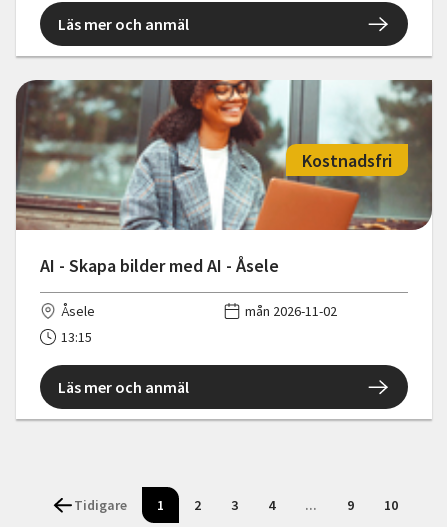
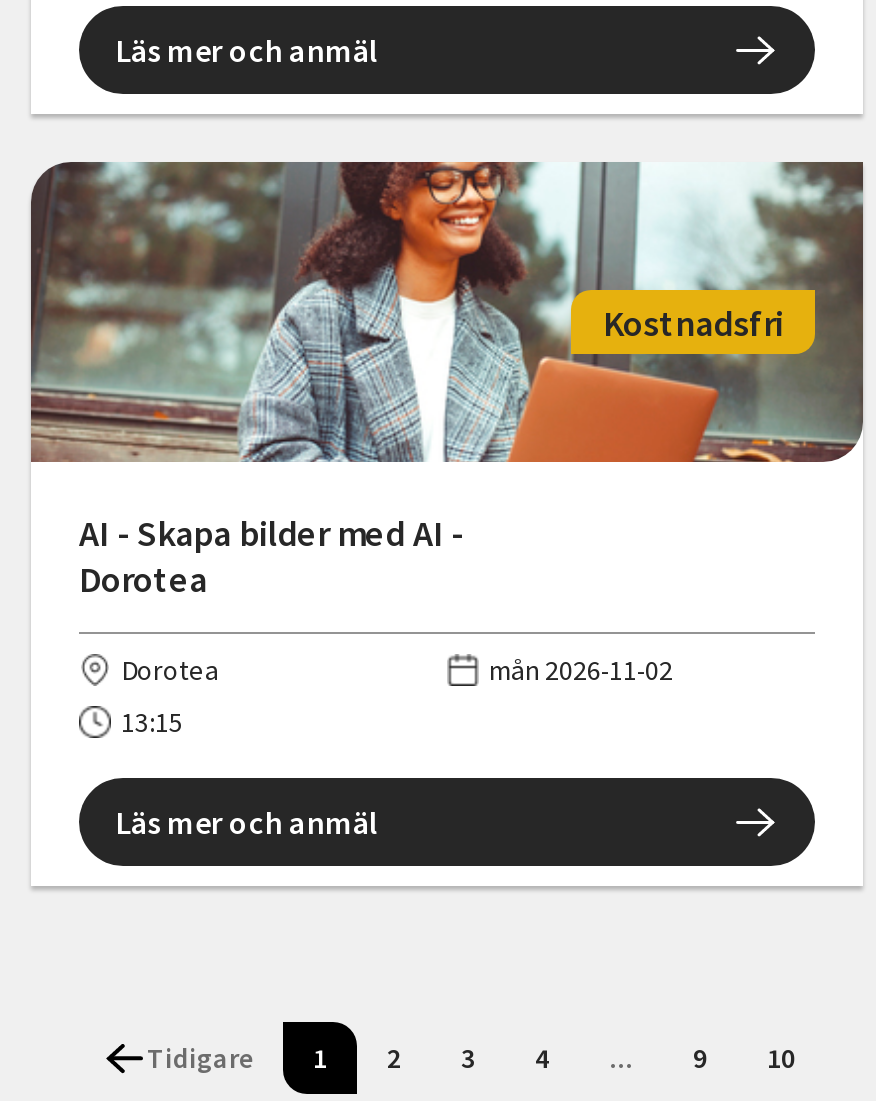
[40,254,279,277] AI - Skapa bilder med AI - Åsele -> [79,511,463,603] AI - Skapa bilder med AI - | Dorotea
[61,302,95,320] Åsele -> [121,653,219,689] Dorotea

